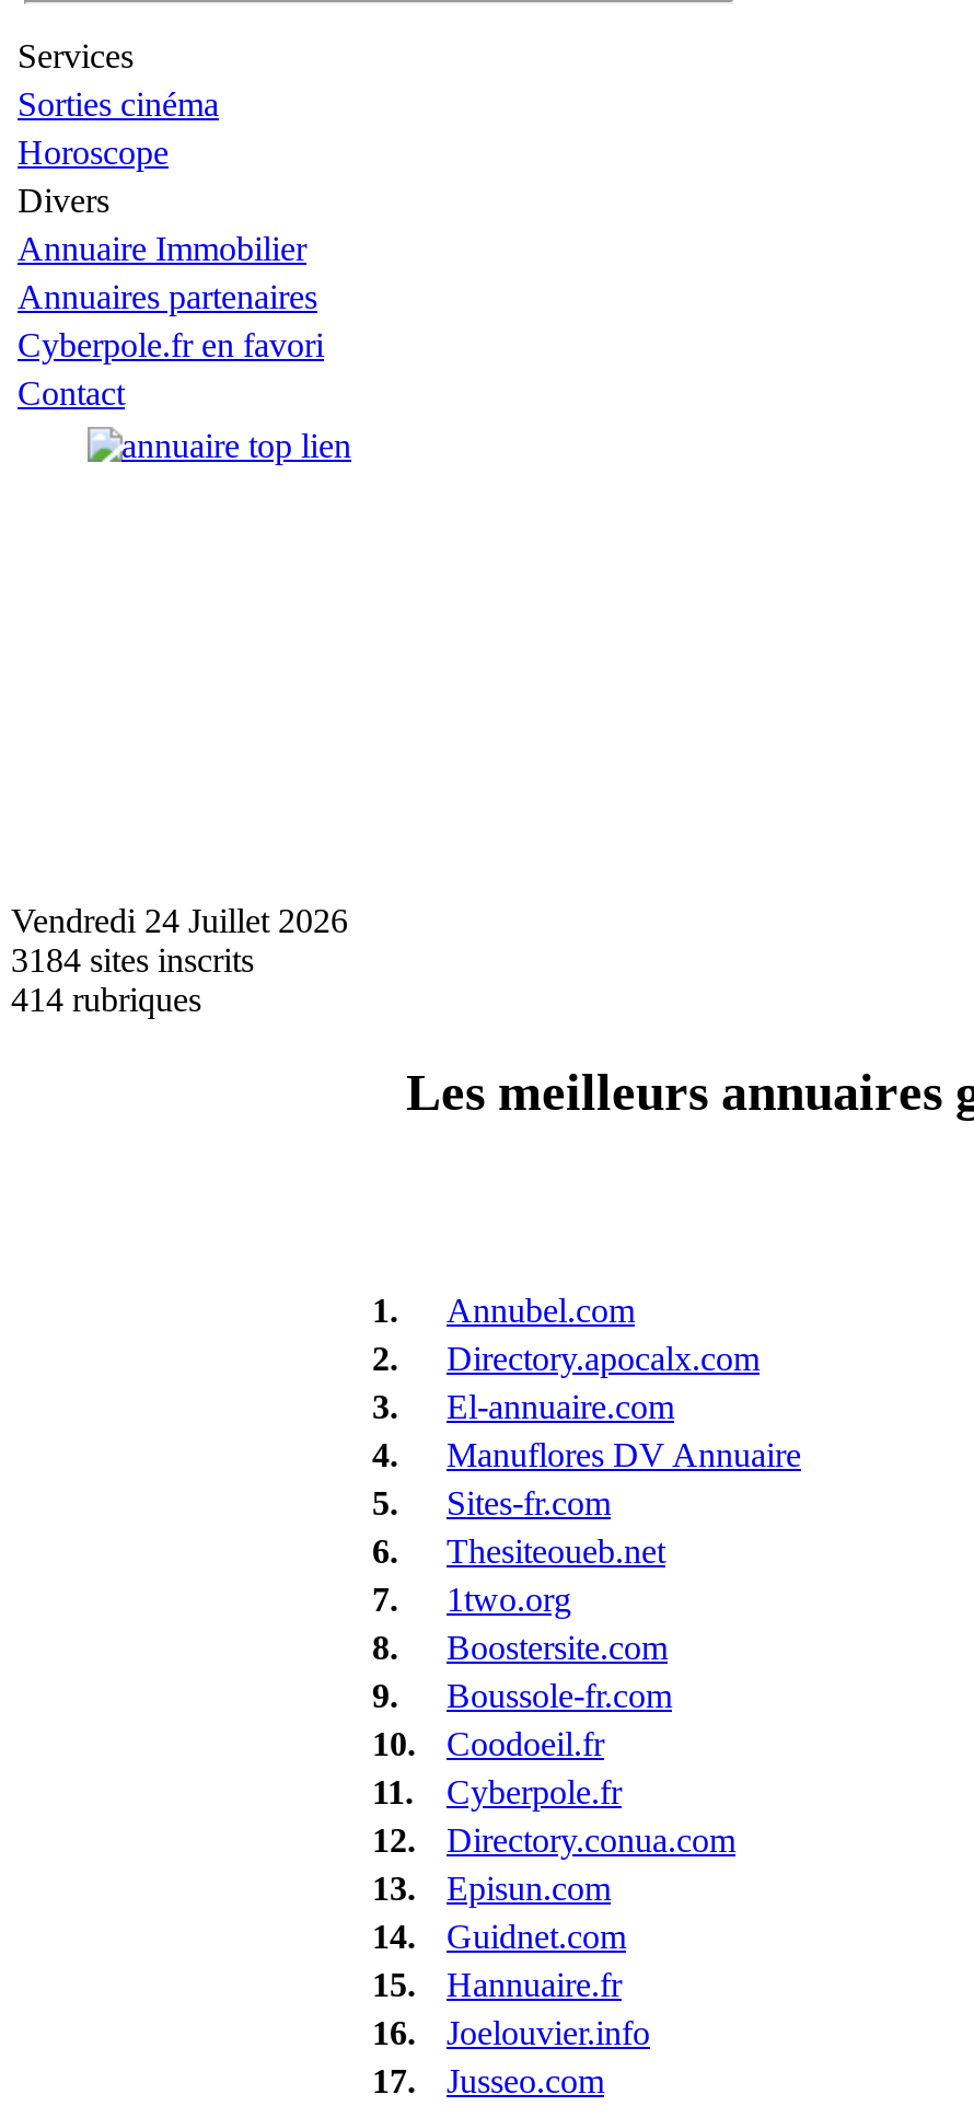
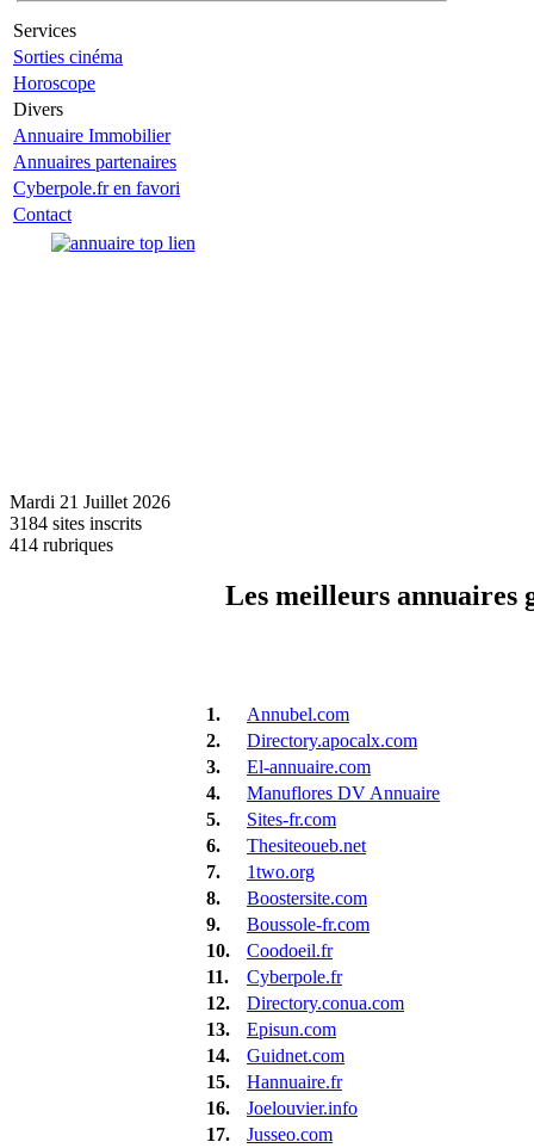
[11,902,348,939] Vendredi 24 Juillet 2026 -> [10,492,170,512] Mardi 21 Juillet 2026

